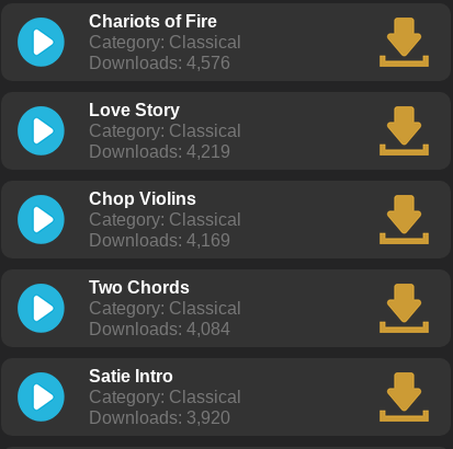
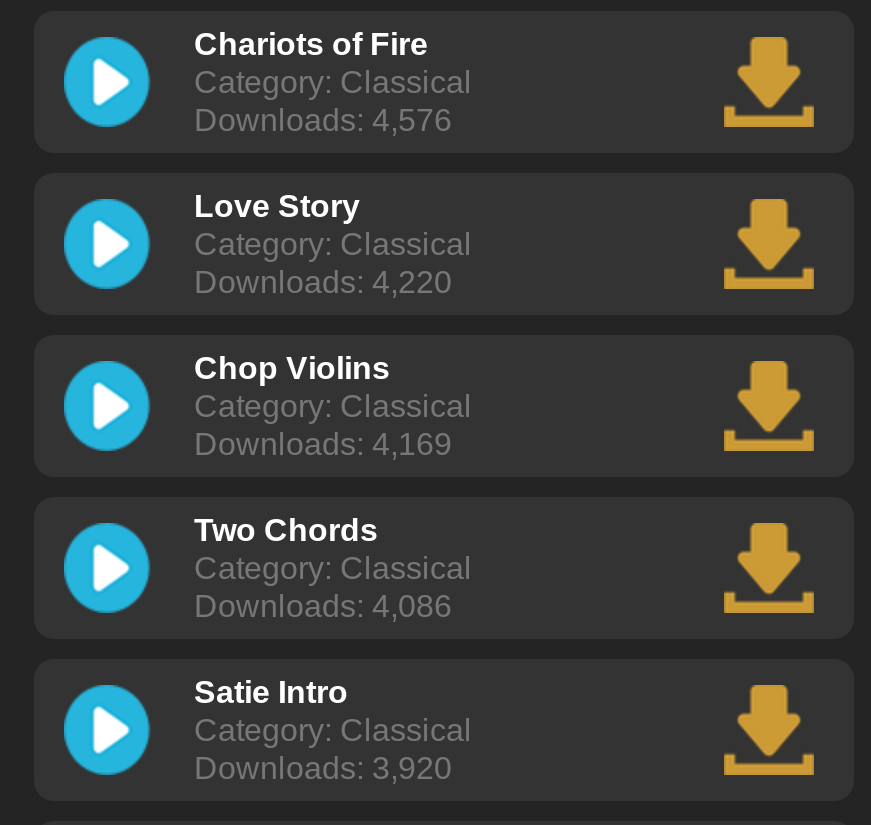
[89,142,230,161] Downloads: 4,219 -> [194,265,452,299] Downloads: 4,220
[89,320,230,338] Downloads: 4,084 -> [194,589,452,623] Downloads: 4,086

